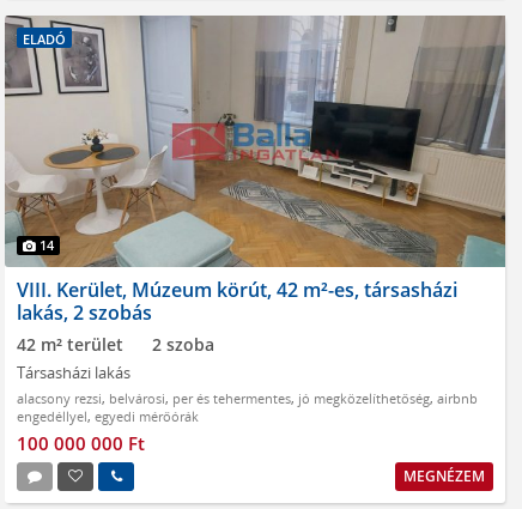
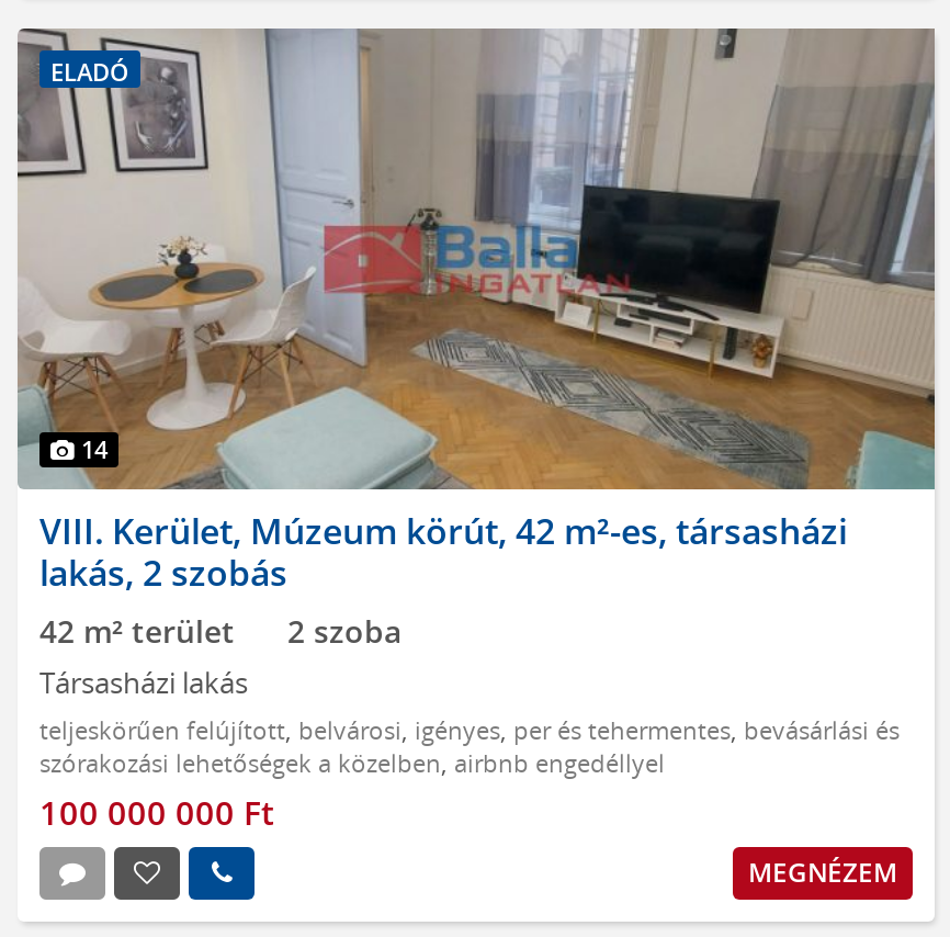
[17,389,478,425] alacsony rezsi, belvárosi, per és tehermentes, jó megközelíthetőség, airbnb | engedéllyel, egyedi mérőórák -> [39,713,900,779] teljeskörűen felújított, belvárosi, igényes, per és tehermentes, bevásárlási és | szórakozási lehetőségek a közelben, airbnb engedéllyel

